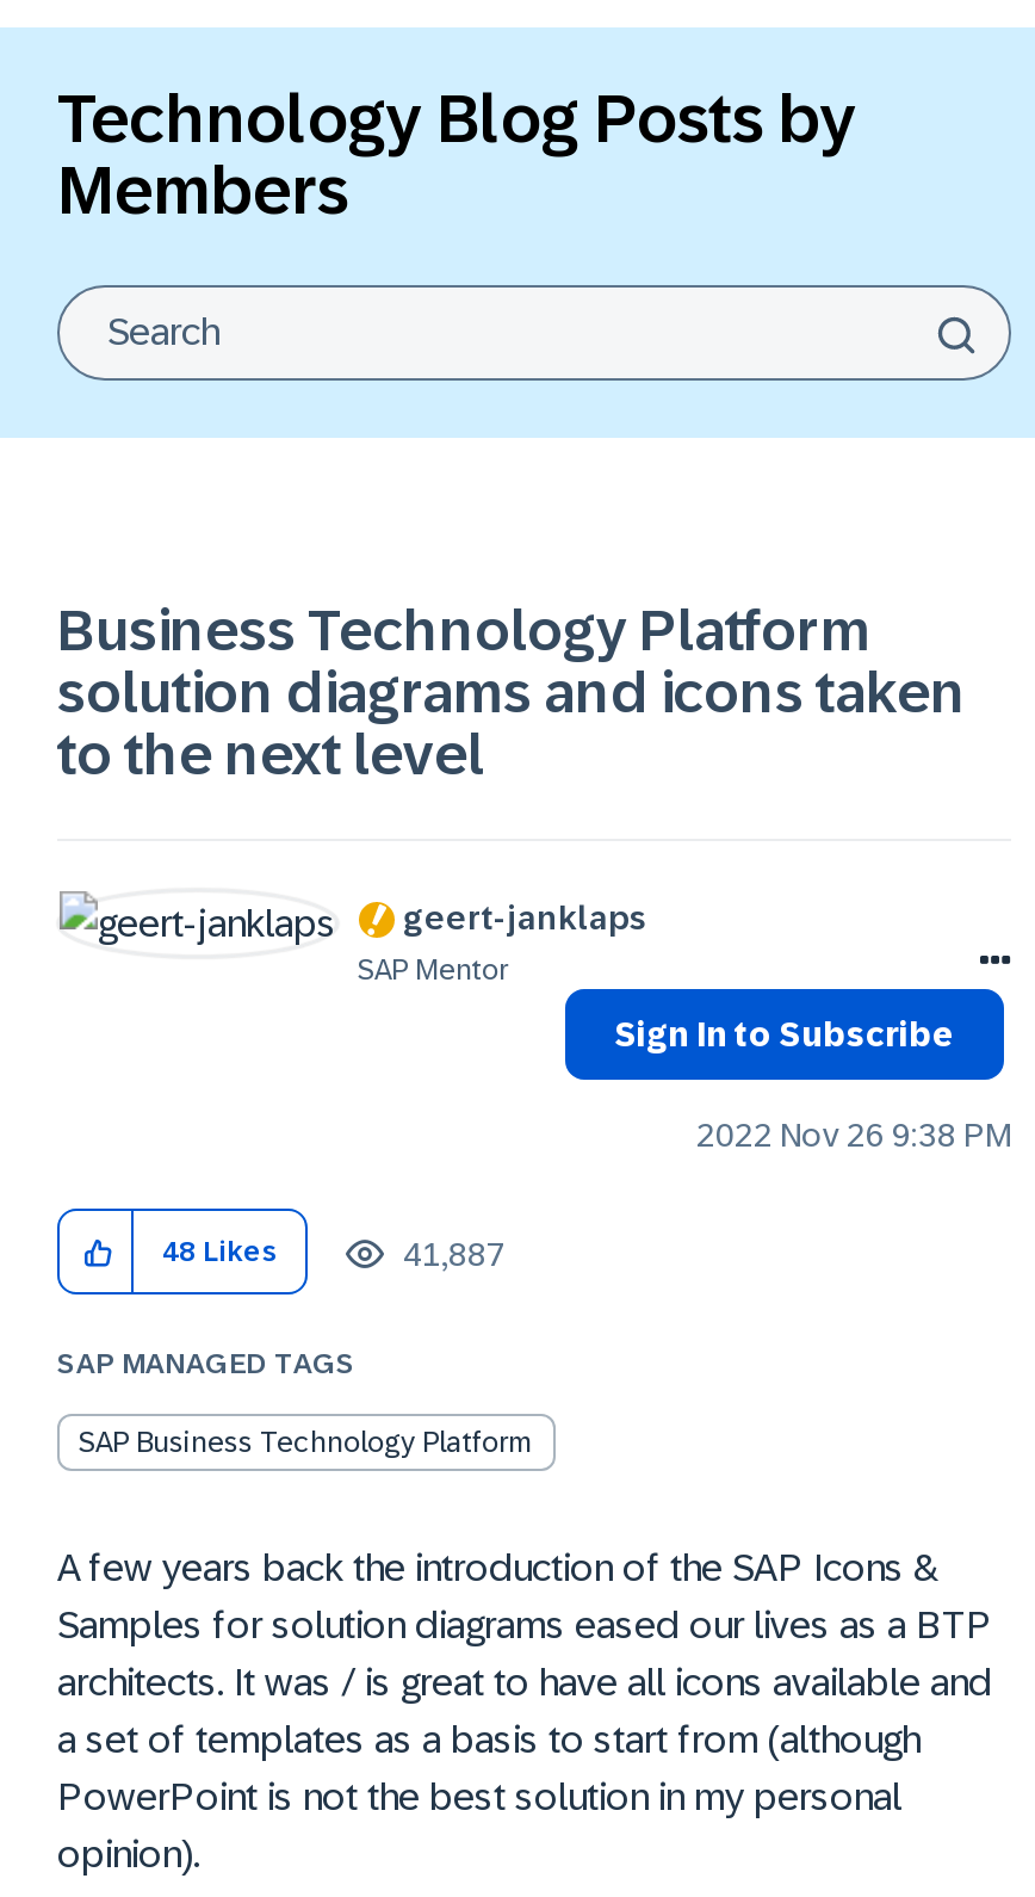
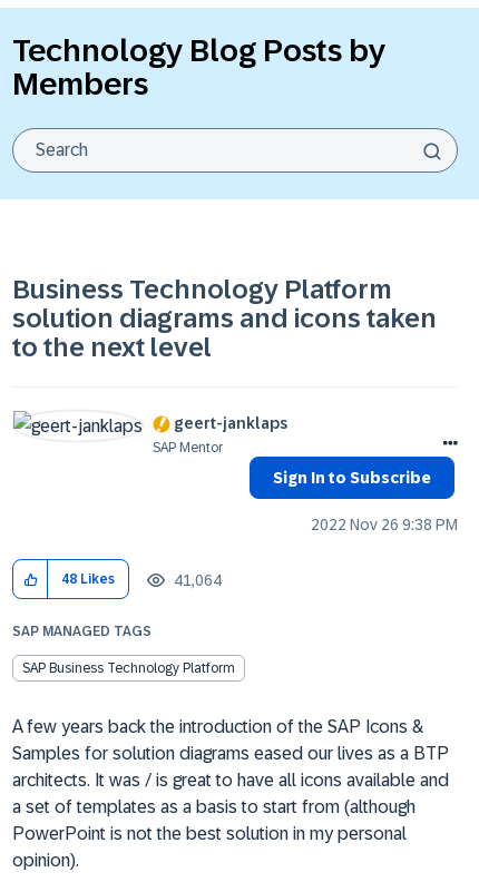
[403,1235,506,1273] 41,887 -> [174,571,222,589] 41,064

